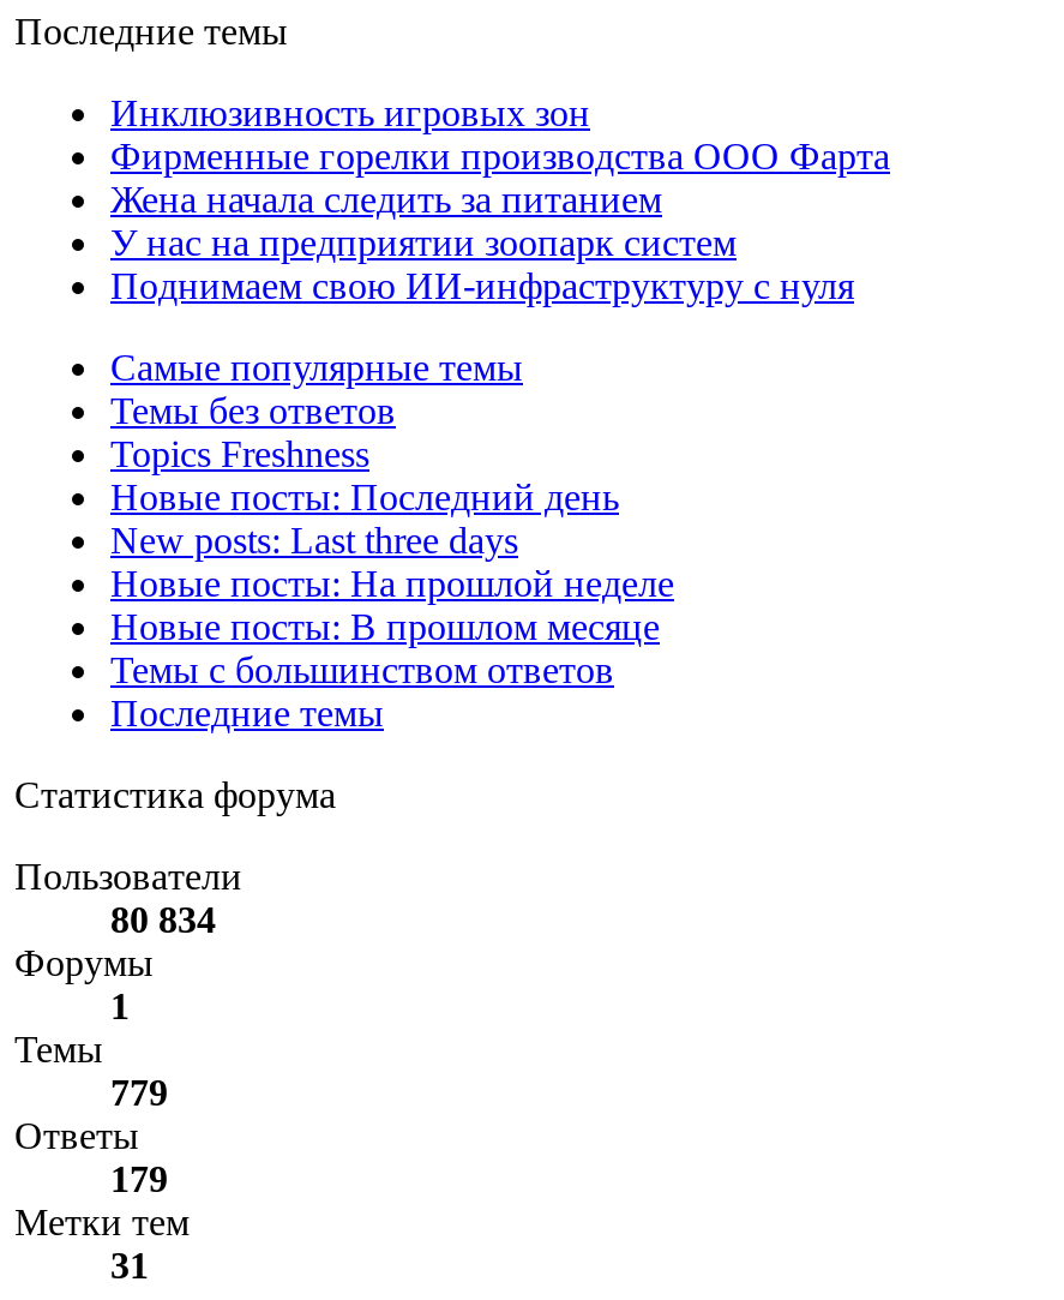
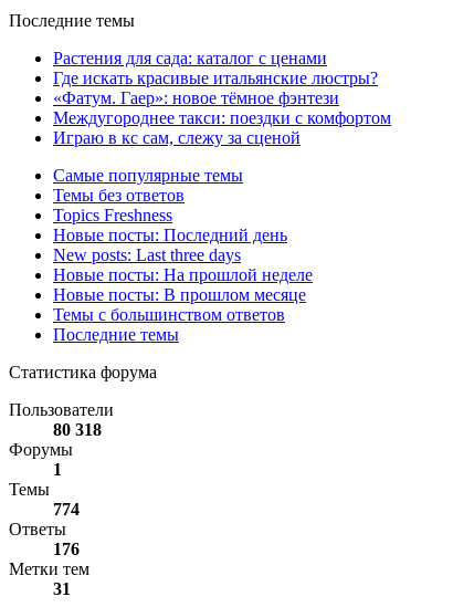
[110,92,890,306] Инклюзивность игровых зон | Фирменные горелки производства ООО Фарта | Жена начала следить за питанием | У нас на предприятии зоопарк систем | Поднимаем свою ИИ-инфраструктуру с нуля -> [53,48,391,147] Растения для сада: каталог с ценами | Где искать красивые итальянские люстры? | «Фатум. Гаер»: новое тёмное фэнтези | Междугороднее такси: поездки с комфортом | Играю в кс сам, слежу за сценой
[110,899,216,939] 80 834 -> [53,420,102,439] 80 318
[110,1071,168,1112] 779 -> [53,500,80,518] 774
[110,1158,168,1199] 179 -> [53,539,80,558] 176

